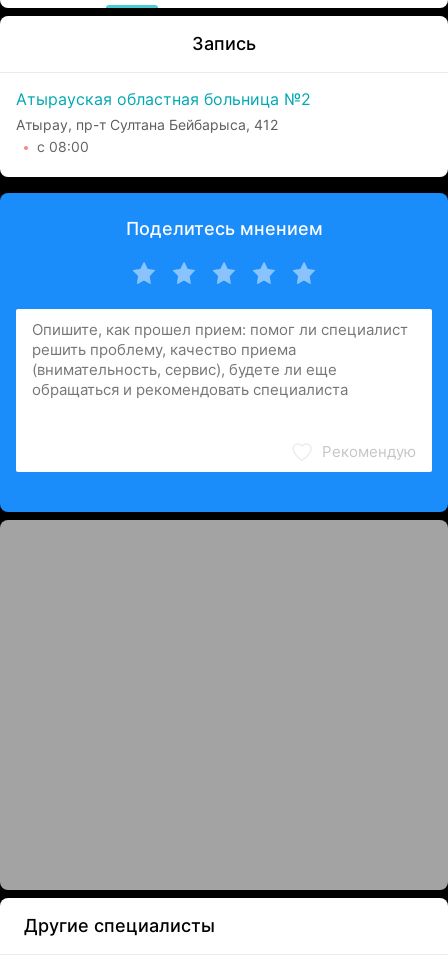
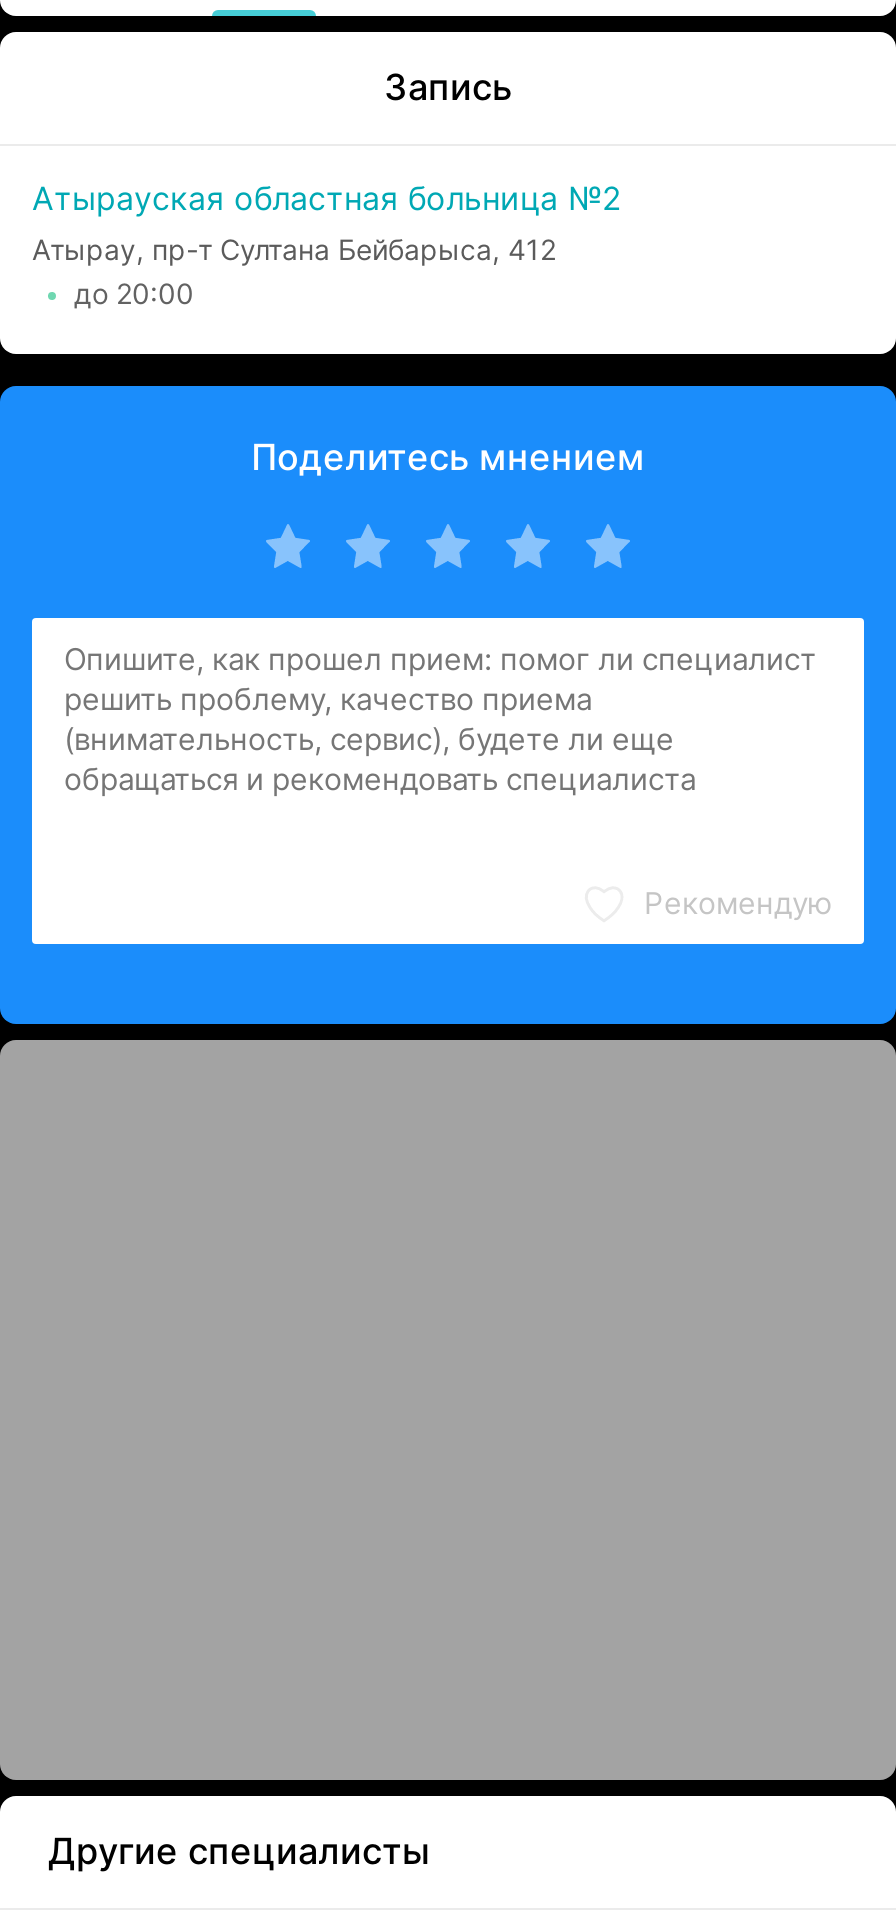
[37,138,89,155] с 08:00 -> [74,276,194,310] до 20:00

